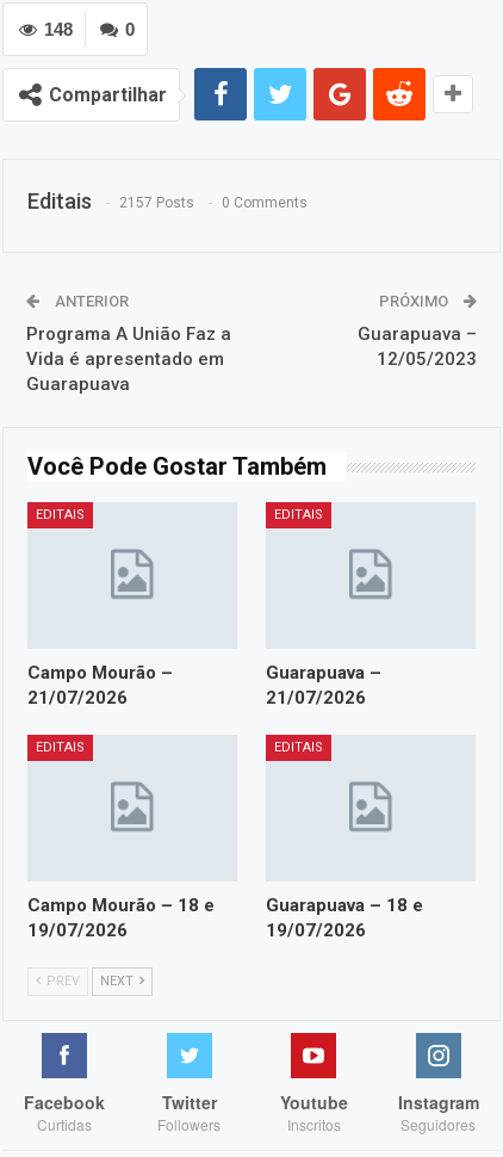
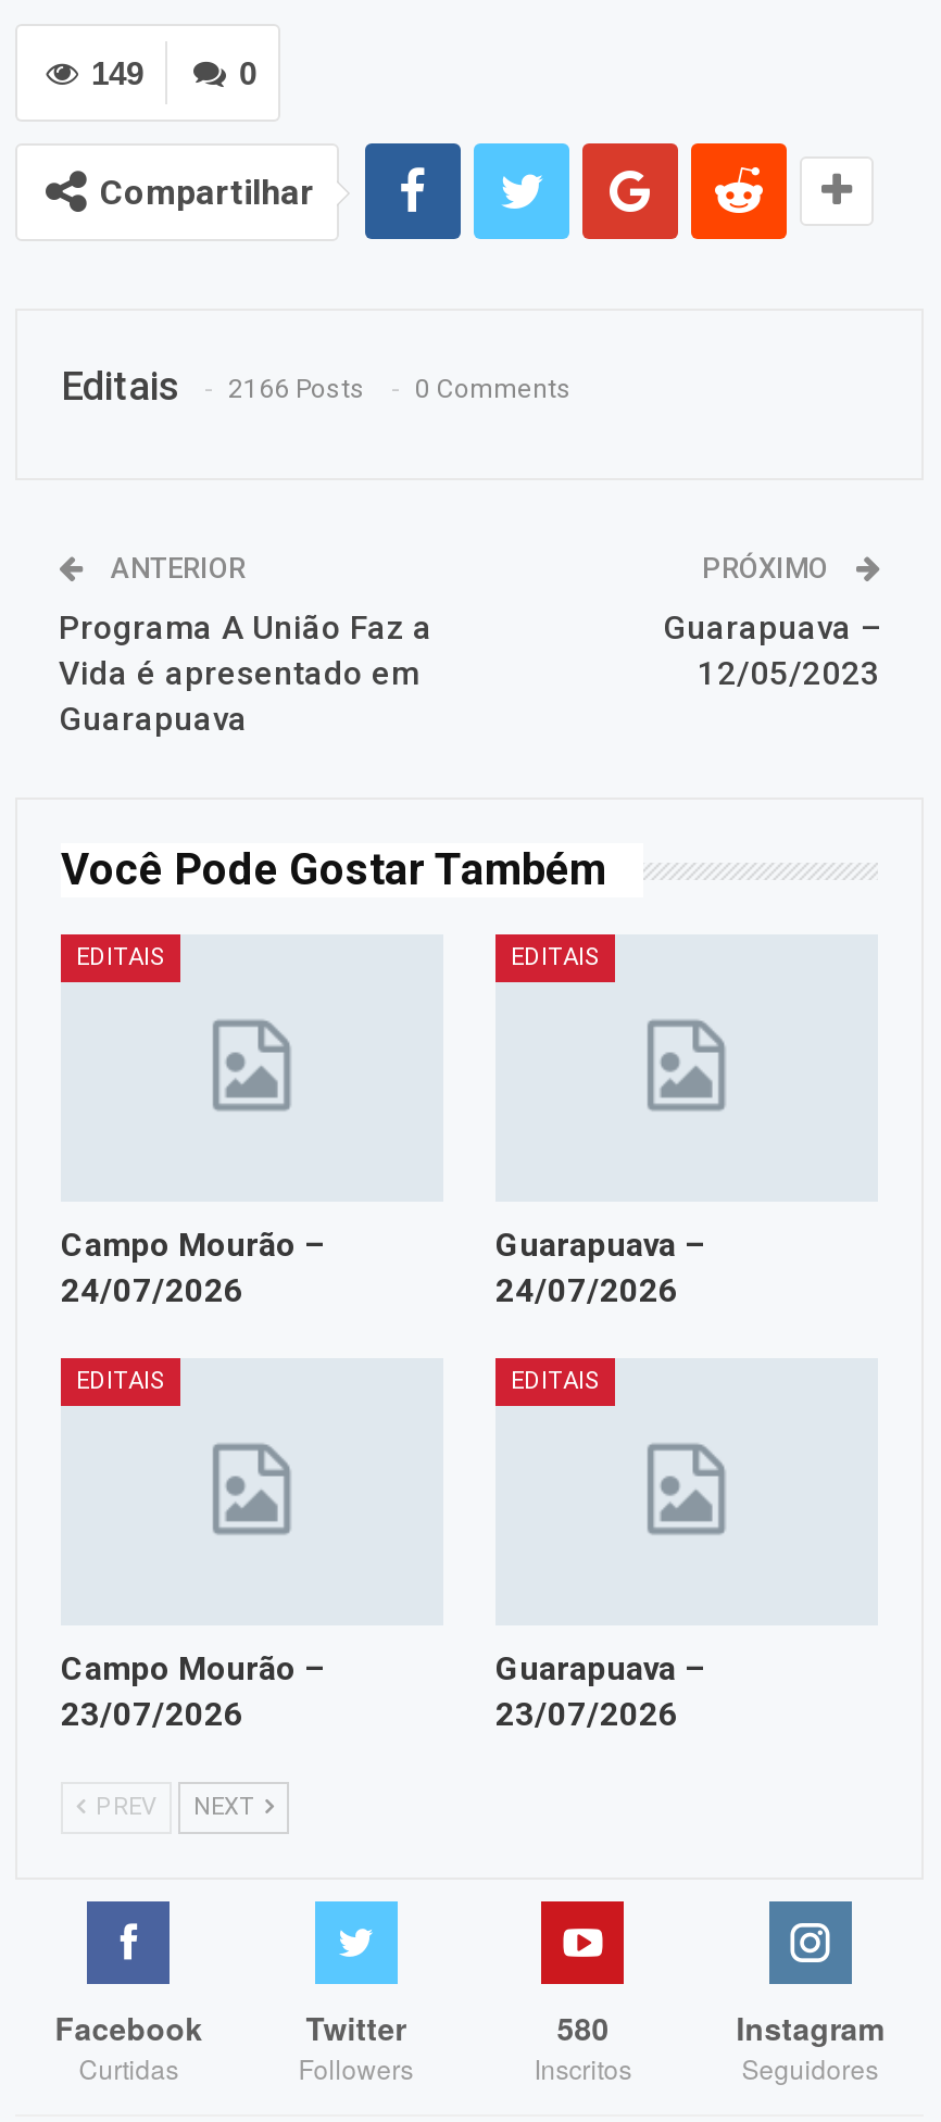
[44,19,73,39] 148 -> [91,55,143,91] 149
[27,189,308,214] Editais 2157 Posts 0 Comments -> [61,363,572,409] Editais 2166 Posts 0 Comments
[27,687,128,708] 21/07/2026 -> [61,1271,243,1310] 24/07/2026
[266,687,366,708] 21/07/2026 -> [495,1271,678,1310] 24/07/2026
[27,895,215,941] Campo Mourão – 18 e | 19/07/2026 -> [61,1649,326,1734] Campo Mourão – | 23/07/2026
[266,895,423,941] Guarapuava – 18 e | 19/07/2026 -> [495,1649,706,1734] Guarapuava – | 23/07/2026
[280,1090,348,1114] Youtube -> [557,2006,609,2049] 580

